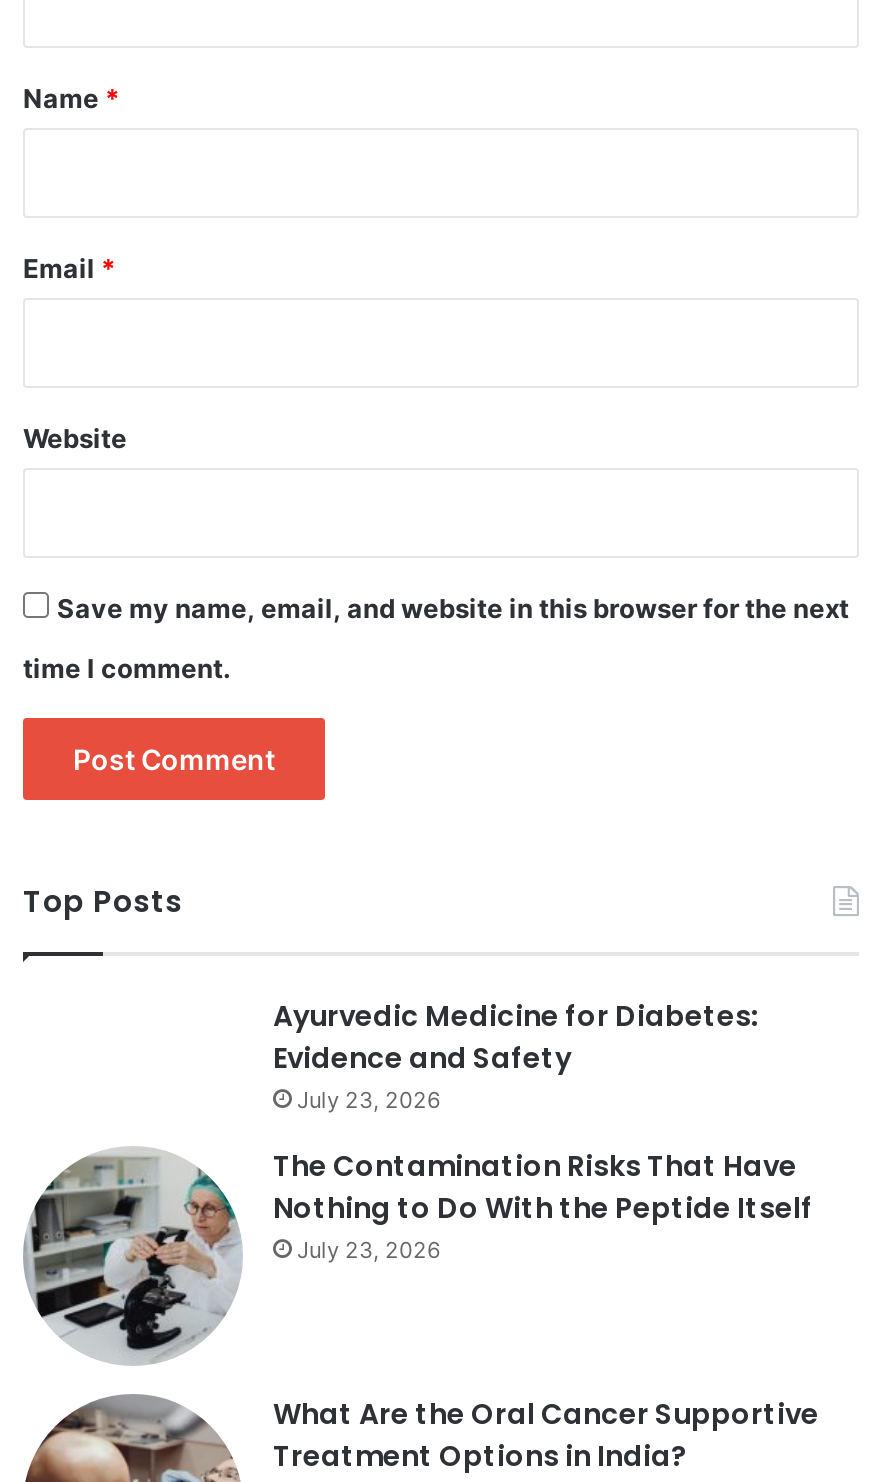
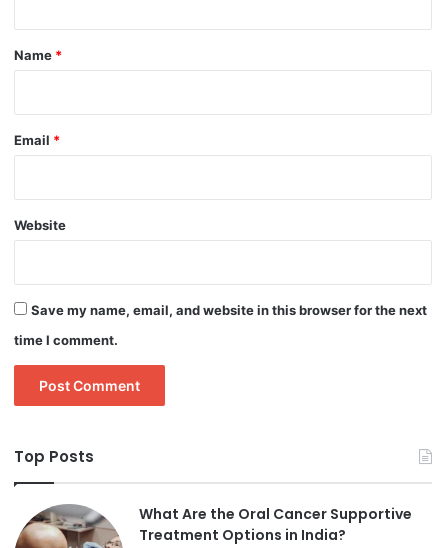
[25,996,813,1366] [image] | Ayurvedic Medicine for Diabetes: | Evidence and Safety | July 23, 2026 | The Contamination Risks That Have | Nothing to Do With the Peptide Itself | July 23, 2026 -> none

